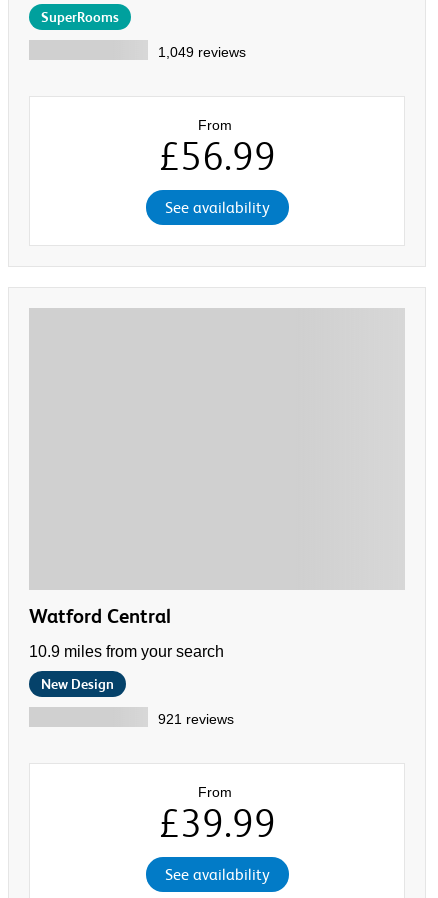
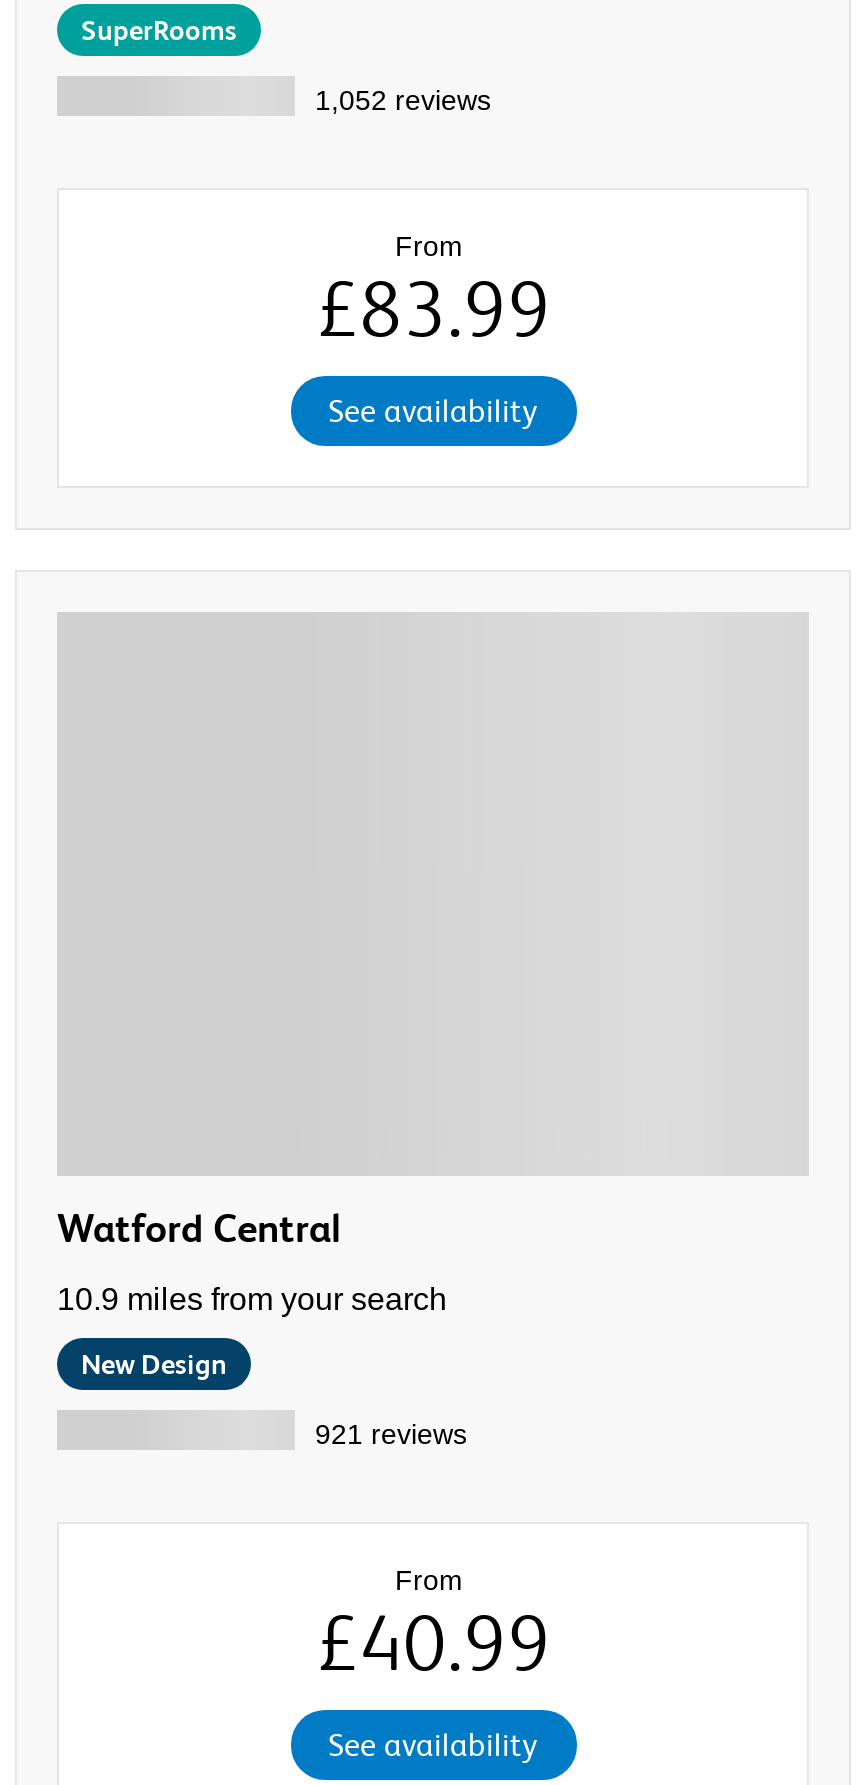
[158,43,246,59] 1,049 reviews -> [315,83,491,115] 1,052 reviews
[158,132,276,179] £56.99 -> [315,261,551,355] £83.99
[158,799,276,846] £39.99 -> [315,1595,551,1689] £40.99

